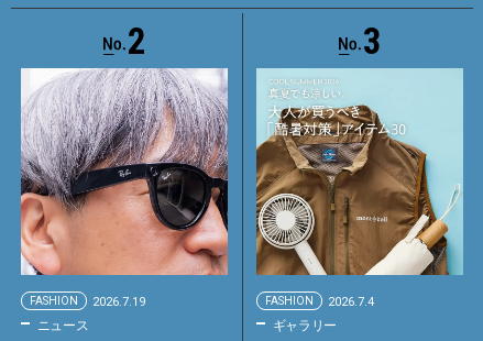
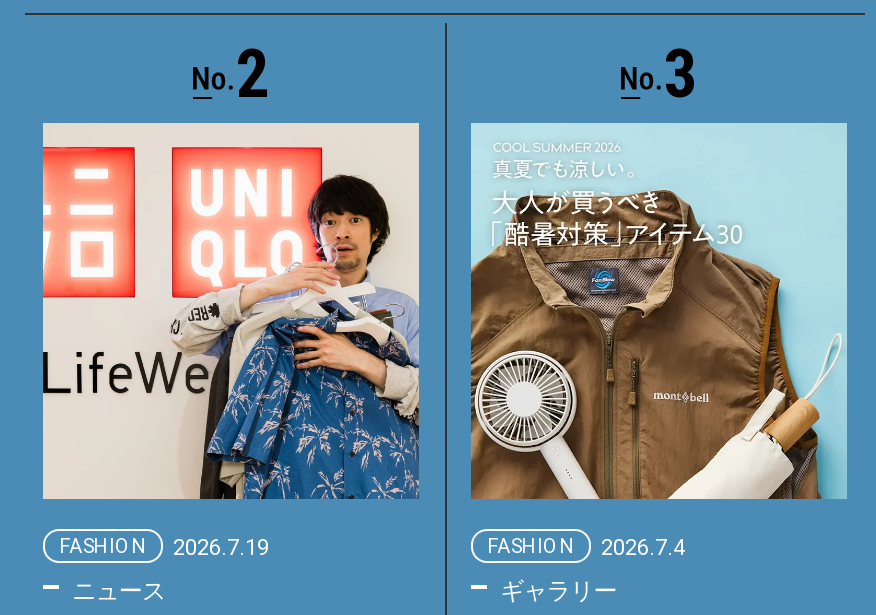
[20,68,229,276] [image] -> [41,123,421,501] [image]

